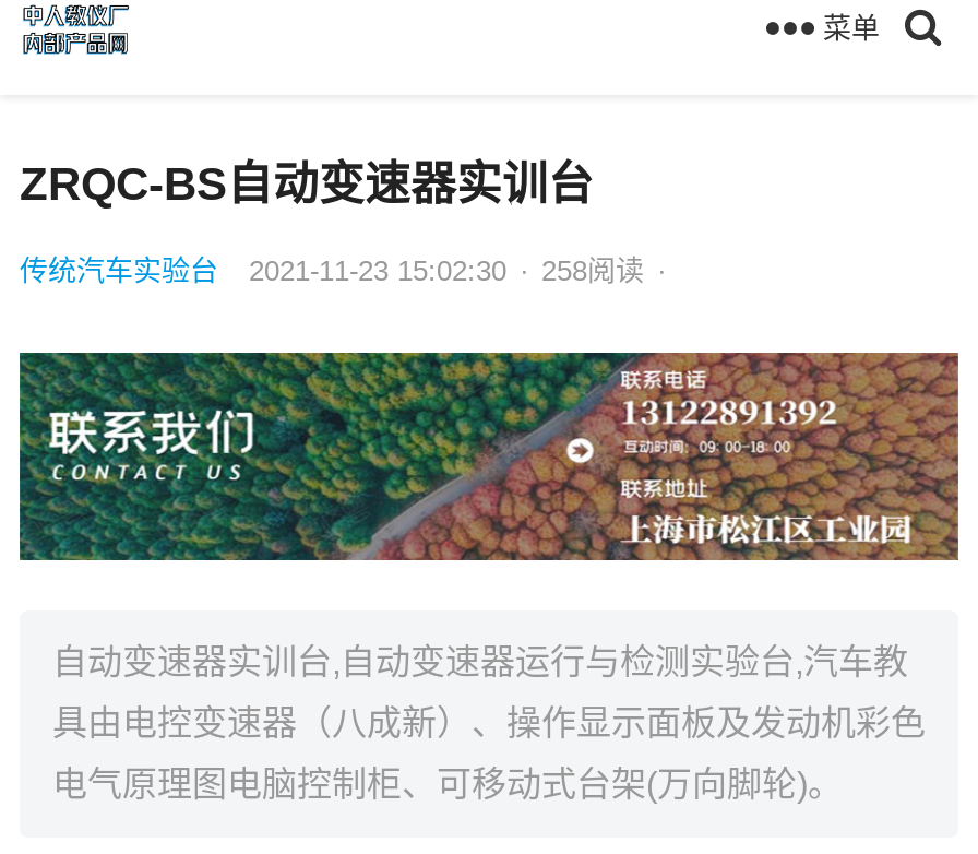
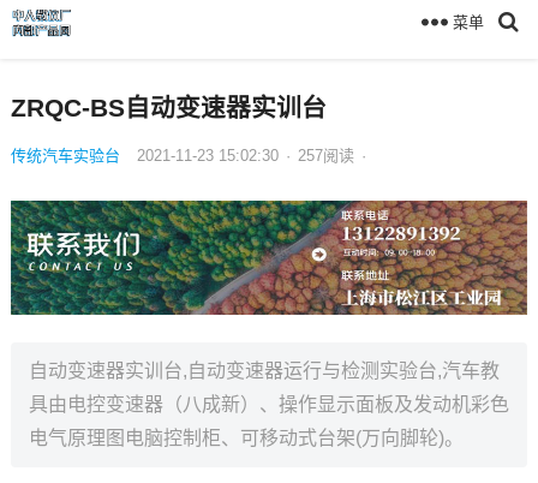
[20,254,666,287] 传统汽车实验台 2021-11-23 15:02:30 · 258阅读 · -> [11,147,366,165] 传统汽车实验台 2021-11-23 15:02:30 · 257阅读 ·

